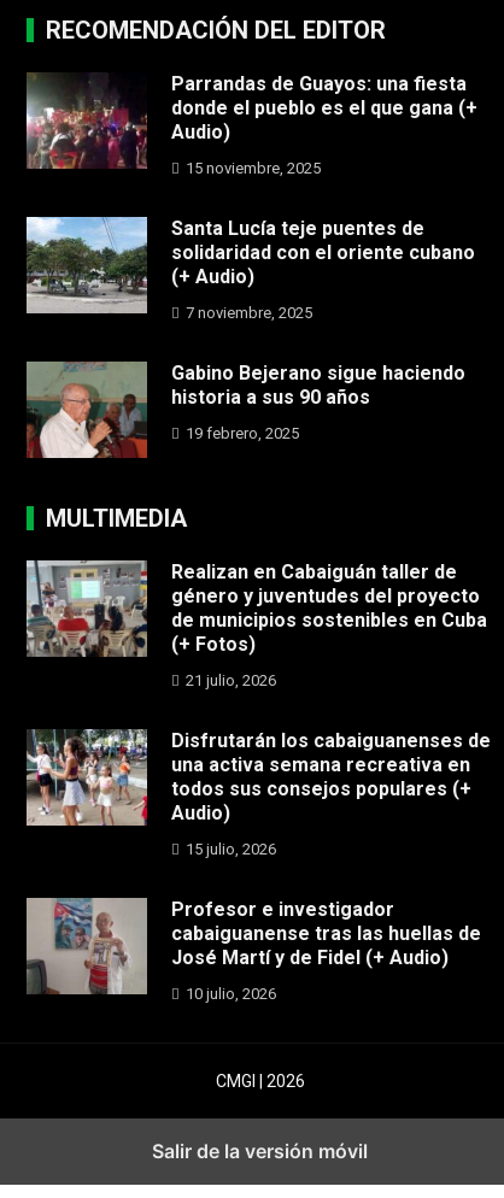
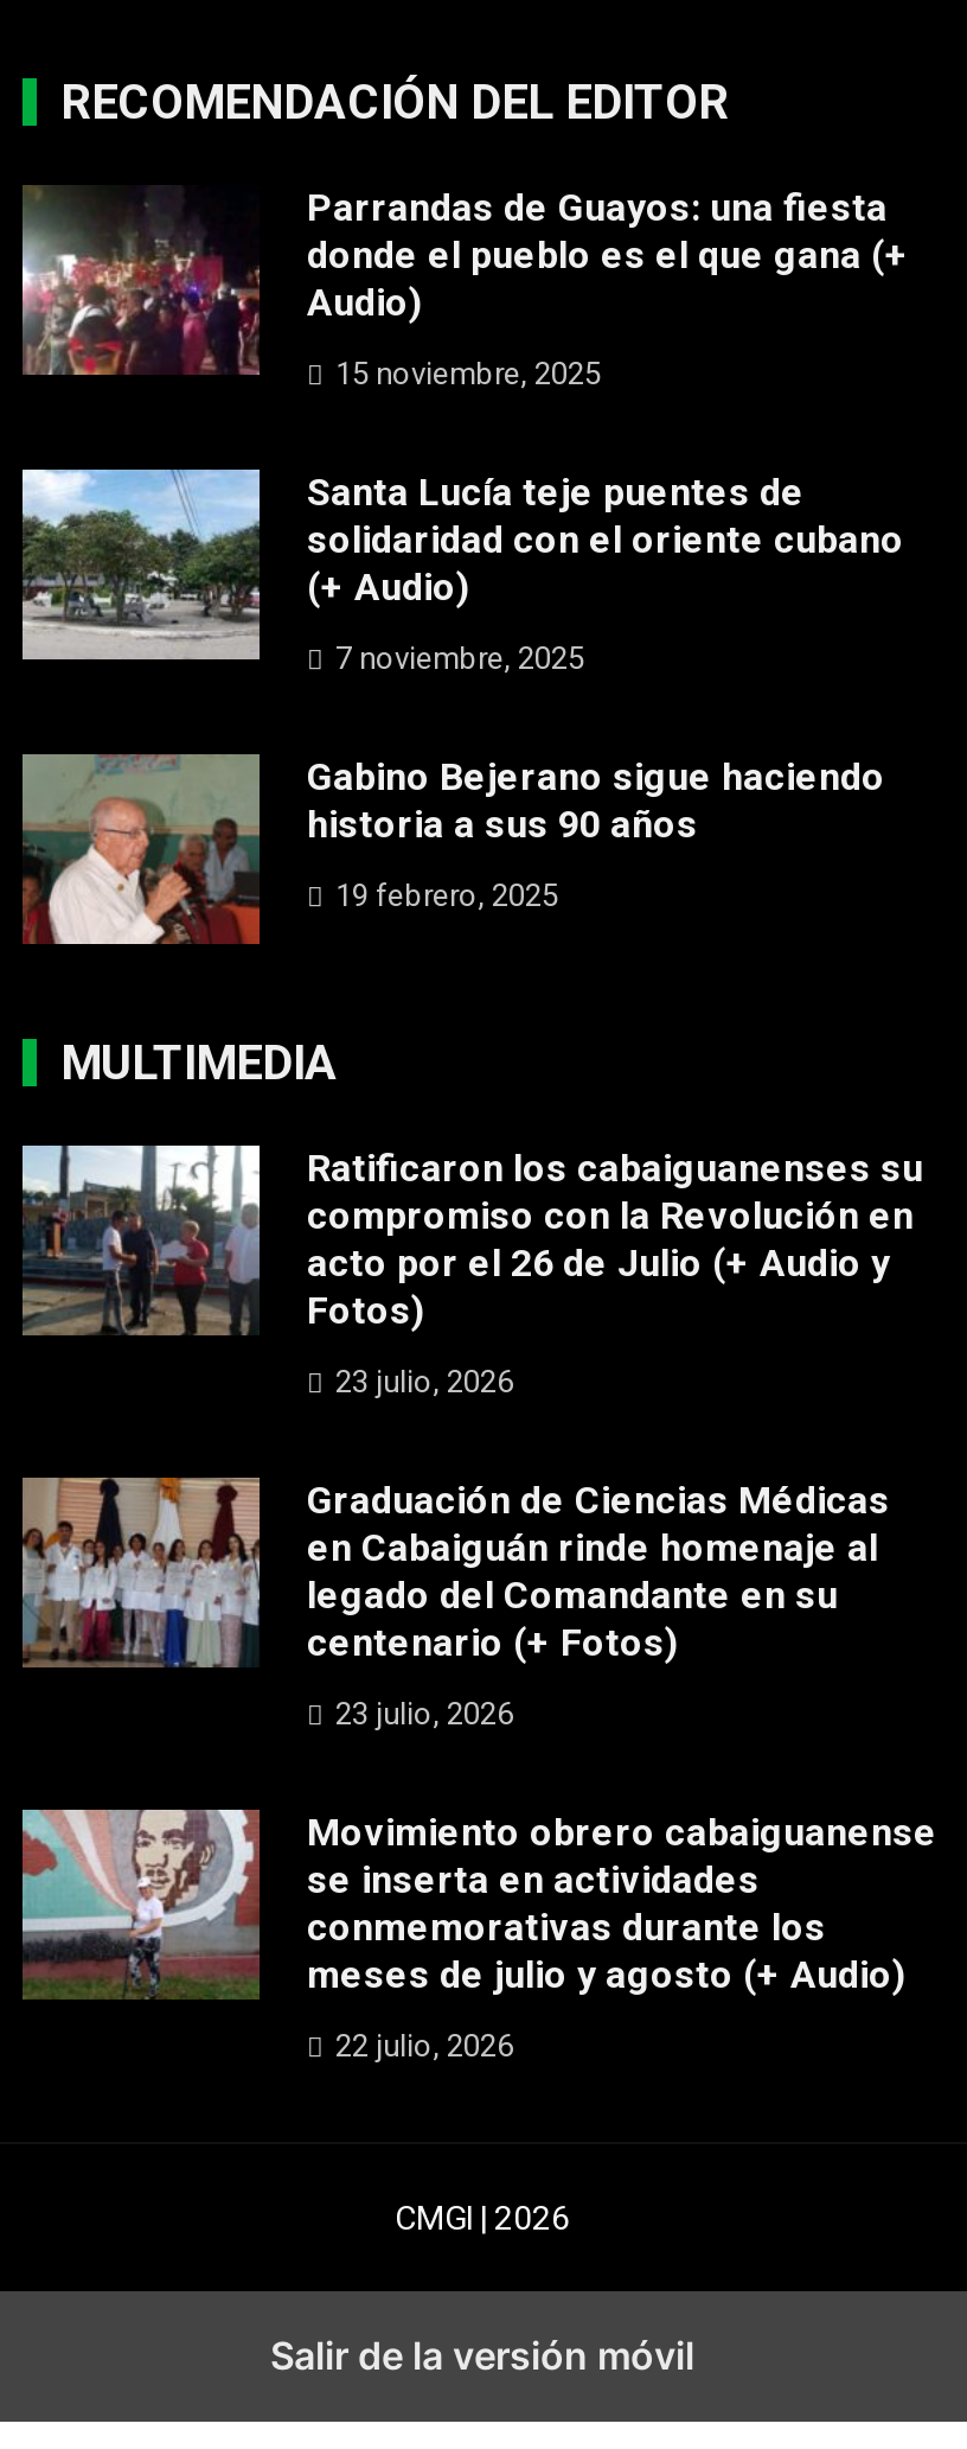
[25,560,487,657] [image] | Realizan en Cabaiguán taller de | género y juventudes del proyecto | de municipios sostenibles en Cuba | (+ Fotos) -> [23,1146,923,1338] [image] | Ratificaron los cabaiguanenses su | compromiso con la Revolución en | acto por el 26 de Julio (+ Audio y | Fotos)
[186,671,276,689] 21 julio, 2026 -> [335,1364,513,1399] 23 julio, 2026
[25,729,491,827] [image] | Disfrutarán los cabaiguanenses de | una activa semana recreativa en | todos sus consejos populares (+ | Audio) -> [23,1475,890,1667] [image] | Graduación de Ciencias Médicas | en Cabaiguán rinde homenaje al | legado del Comandante en su | centenario (+ Fotos)
[186,840,276,858] 15 julio, 2026 -> [335,1696,513,1731] 23 julio, 2026
[27,898,481,996] [image] | Profesor e investigador | cabaiguanense tras las huellas de | José Martí y de Fidel (+ Audio) -> [23,1810,937,2000] [image] | Movimiento obrero cabaiguanense | se inserta en actividades | conmemorativas durante los | meses de julio y agosto (+ Audio)
[186,985,276,1003] 10 julio, 2026 -> [335,2028,513,2064] 22 julio, 2026

